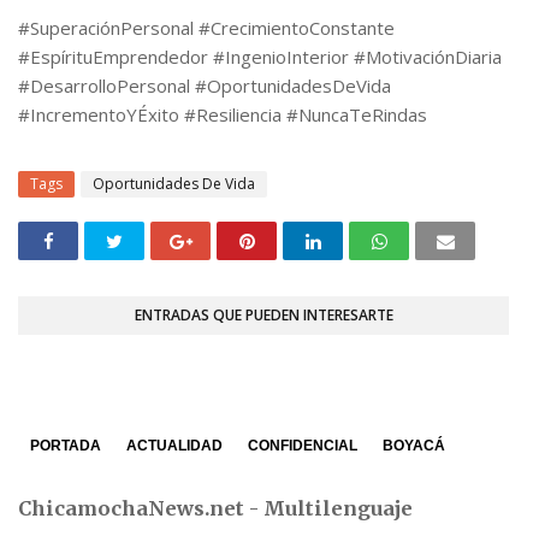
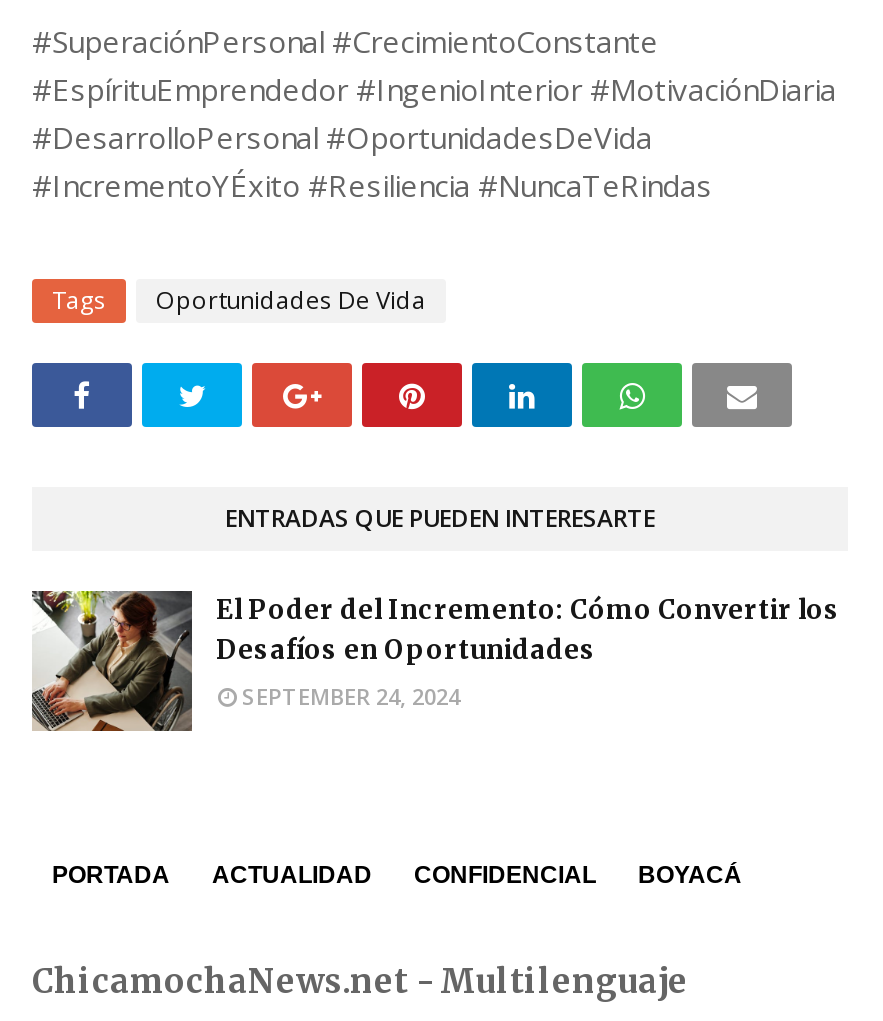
none -> [30,588,840,734] [image] | El Poder del Incremento: Cómo Convertir los | Desafíos en Oportunidades | SEPTEMBER 24, 2024

